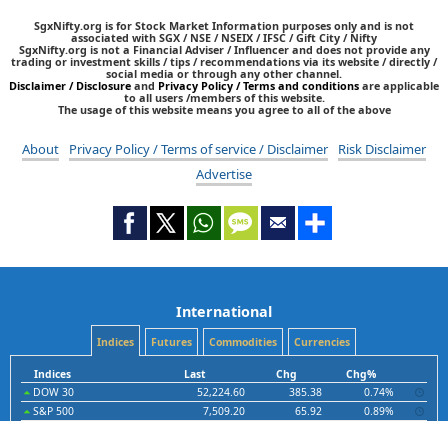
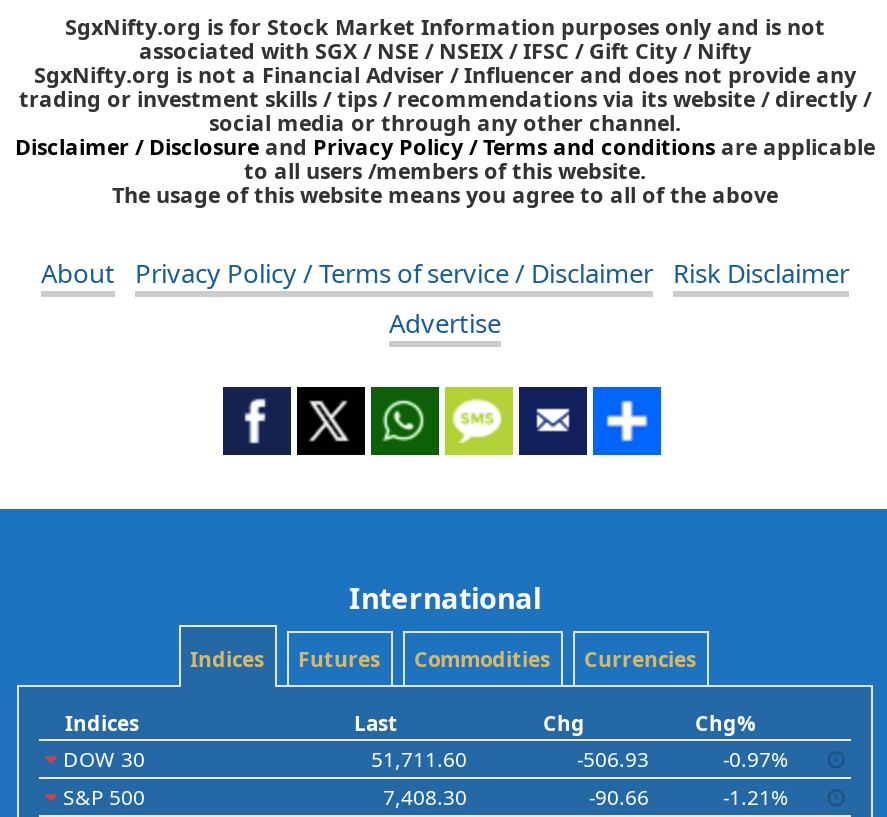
[197,385,245,399] 52,224.60 -> [371,745,467,773] 51,711.60
[289,385,322,399] 385.38 -> [577,745,649,773] -506.93
[364,385,394,399] 0.74% -> [723,745,789,773] -0.97%
[203,404,245,418] 7,509.20 -> [383,783,467,811] 7,408.30
[295,404,322,418] 65.92 -> [589,783,649,811] -90.66
[364,404,394,418] 0.89% -> [723,783,789,811] -1.21%

